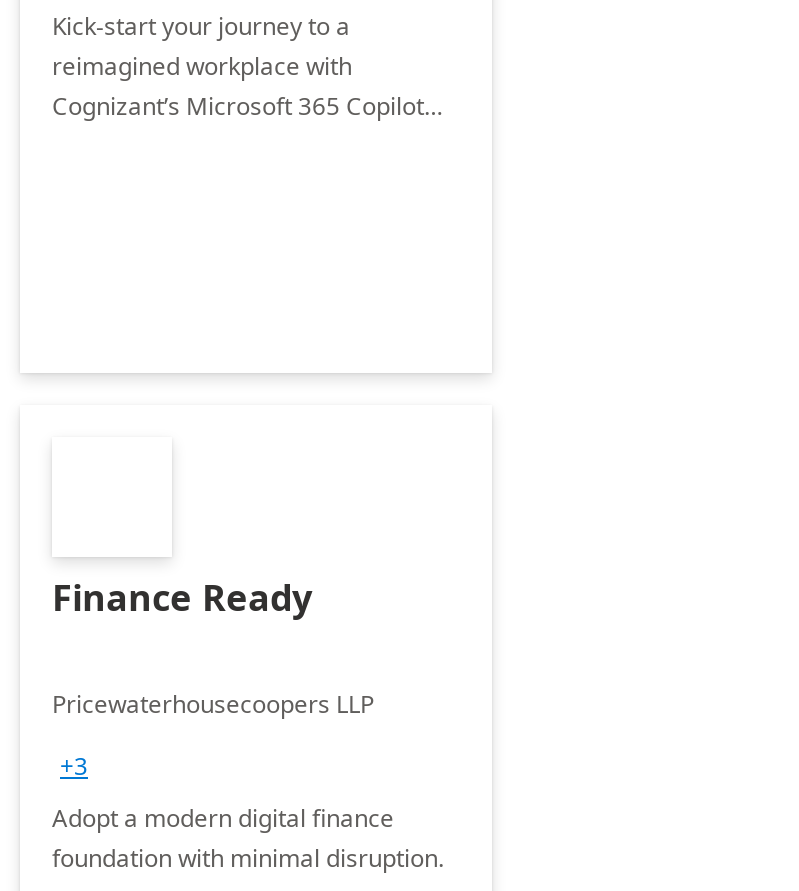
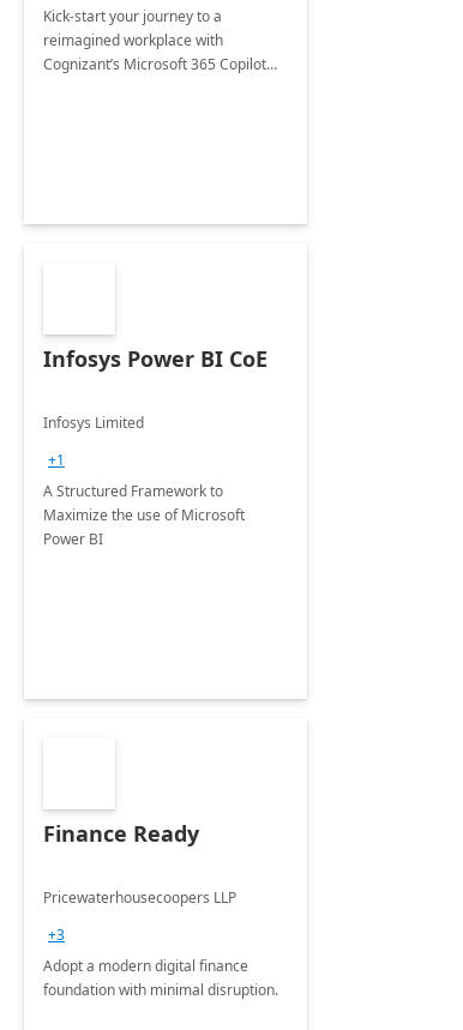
none -> [43,344,267,549] Infosys Power BI CoE | Infosys Limited | +1 | A Structured Framework to | Maximize the use of Microsoft | Power BI

